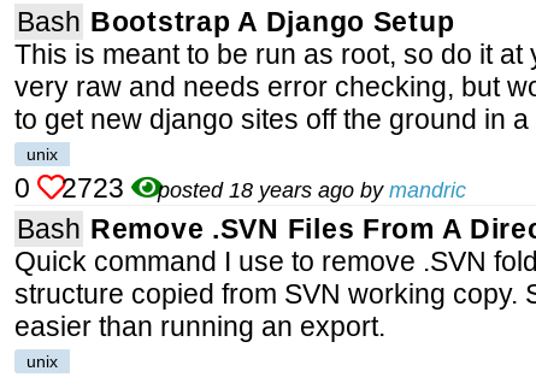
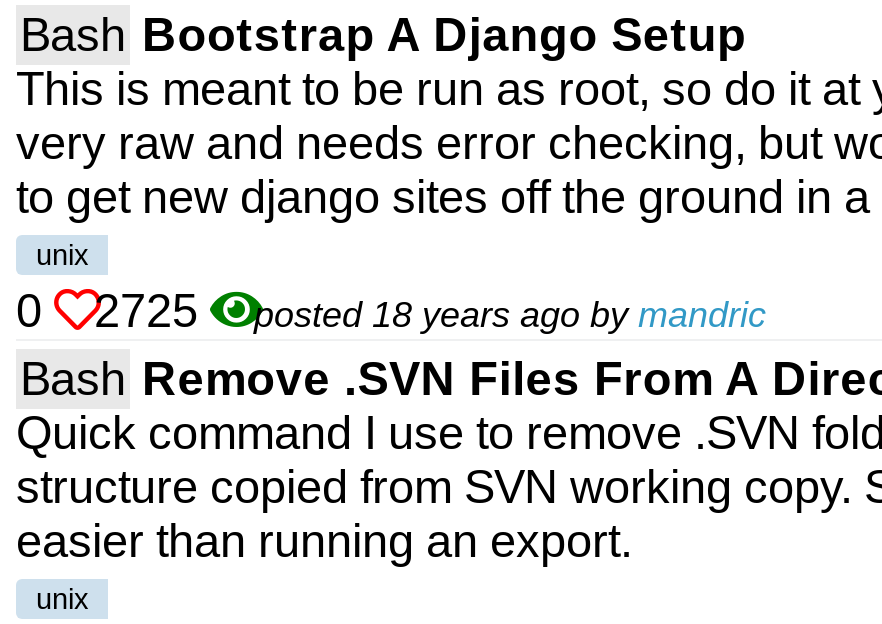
[14,173,466,204] 0 2723 posted 18 years ago by mandric -> [16,286,766,338] 0 2725 posted 18 years ago by mandric

